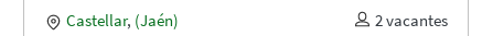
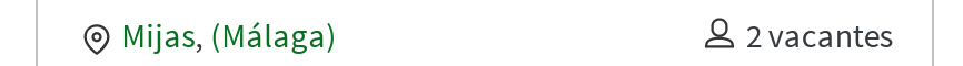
[66,10,178,31] Castellar, (Jaén) -> [121,14,337,56] Mijas, (Málaga)

